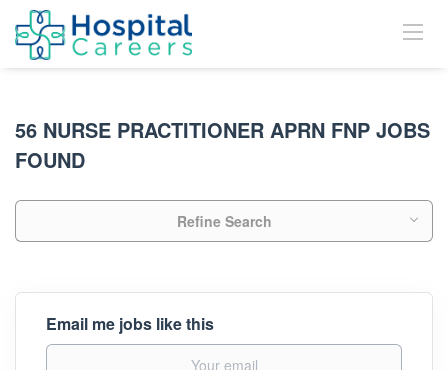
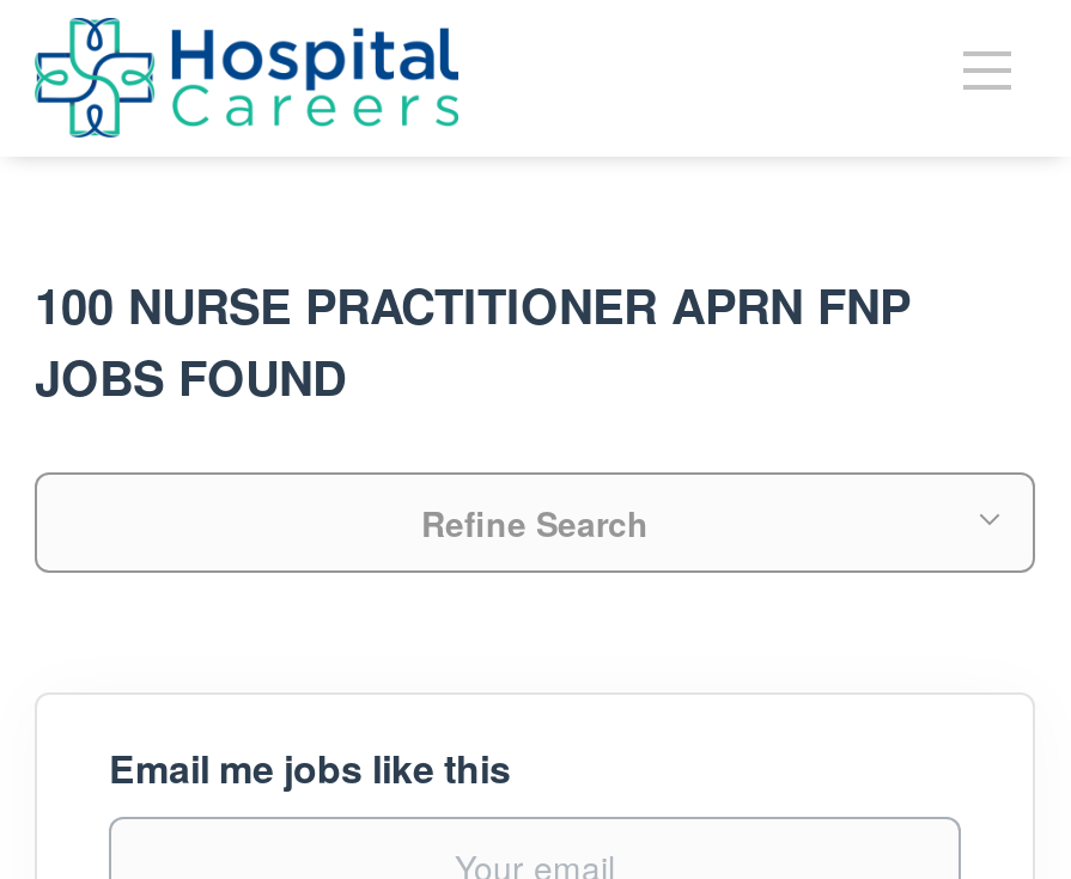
[15,115,430,174] 56 NURSE PRACTITIONER APRN FNP JOBS | FOUND -> [35,269,911,410] 100 NURSE PRACTITIONER APRN FNP | JOBS FOUND

